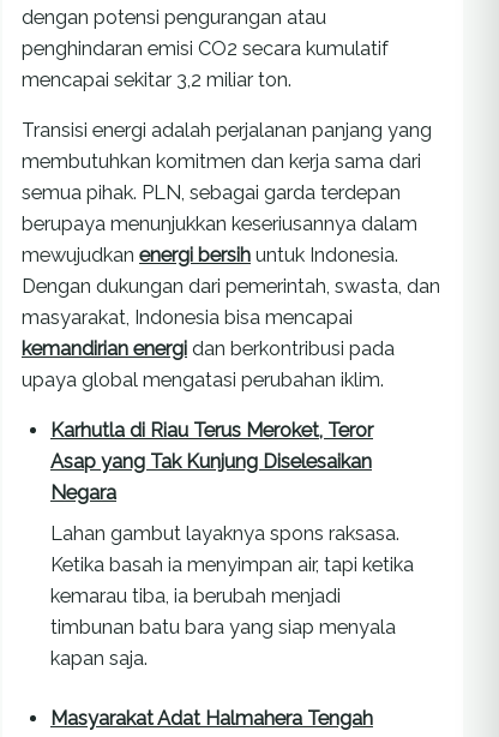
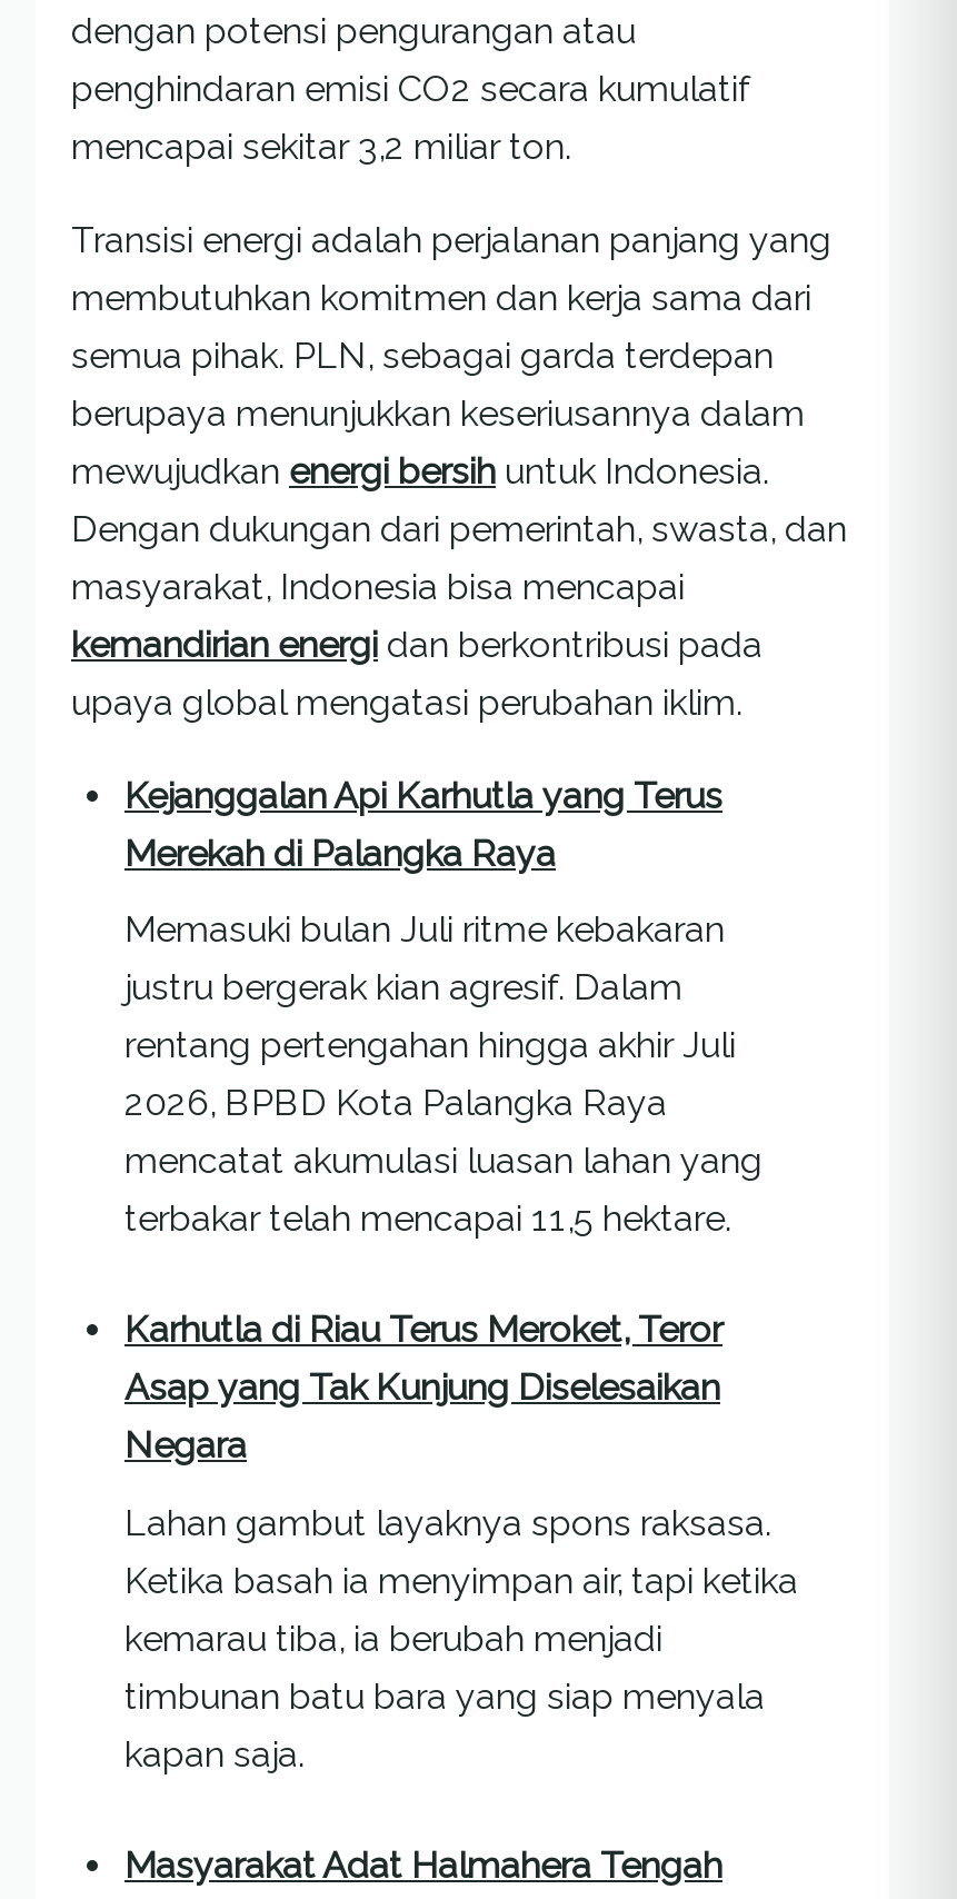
none -> [124,775,762,1240] Kejanggalan Api Karhutla yang Terus | Merekah di Palangka Raya | Memasuki bulan Juli ritme kebakaran | justru bergerak kian agresif. Dalam | rentang pertengahan hingga akhir Juli | 2026, BPBD Kota Palangka Raya | mencatat akumulasi luasan lahan yang | terbakar telah mencapai 11,5 hektare.

